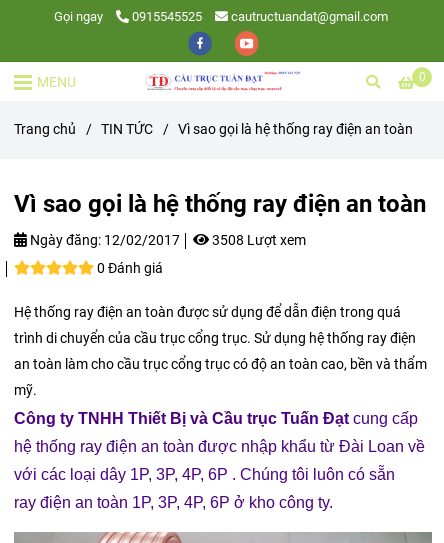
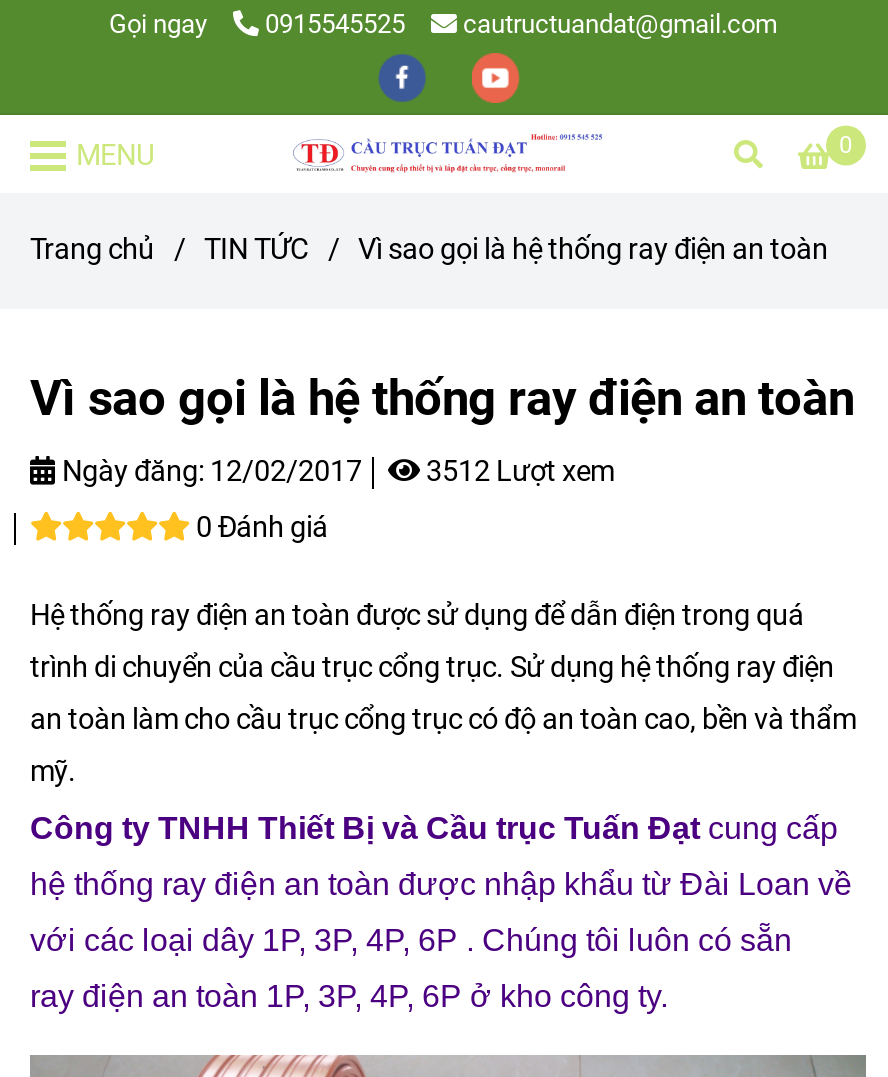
[27,232,306,249] Ngày đăng: 12/02/2017 3508 Lượt xem -> [56,456,614,490] Ngày đăng: 12/02/2017 3512 Lượt xem

